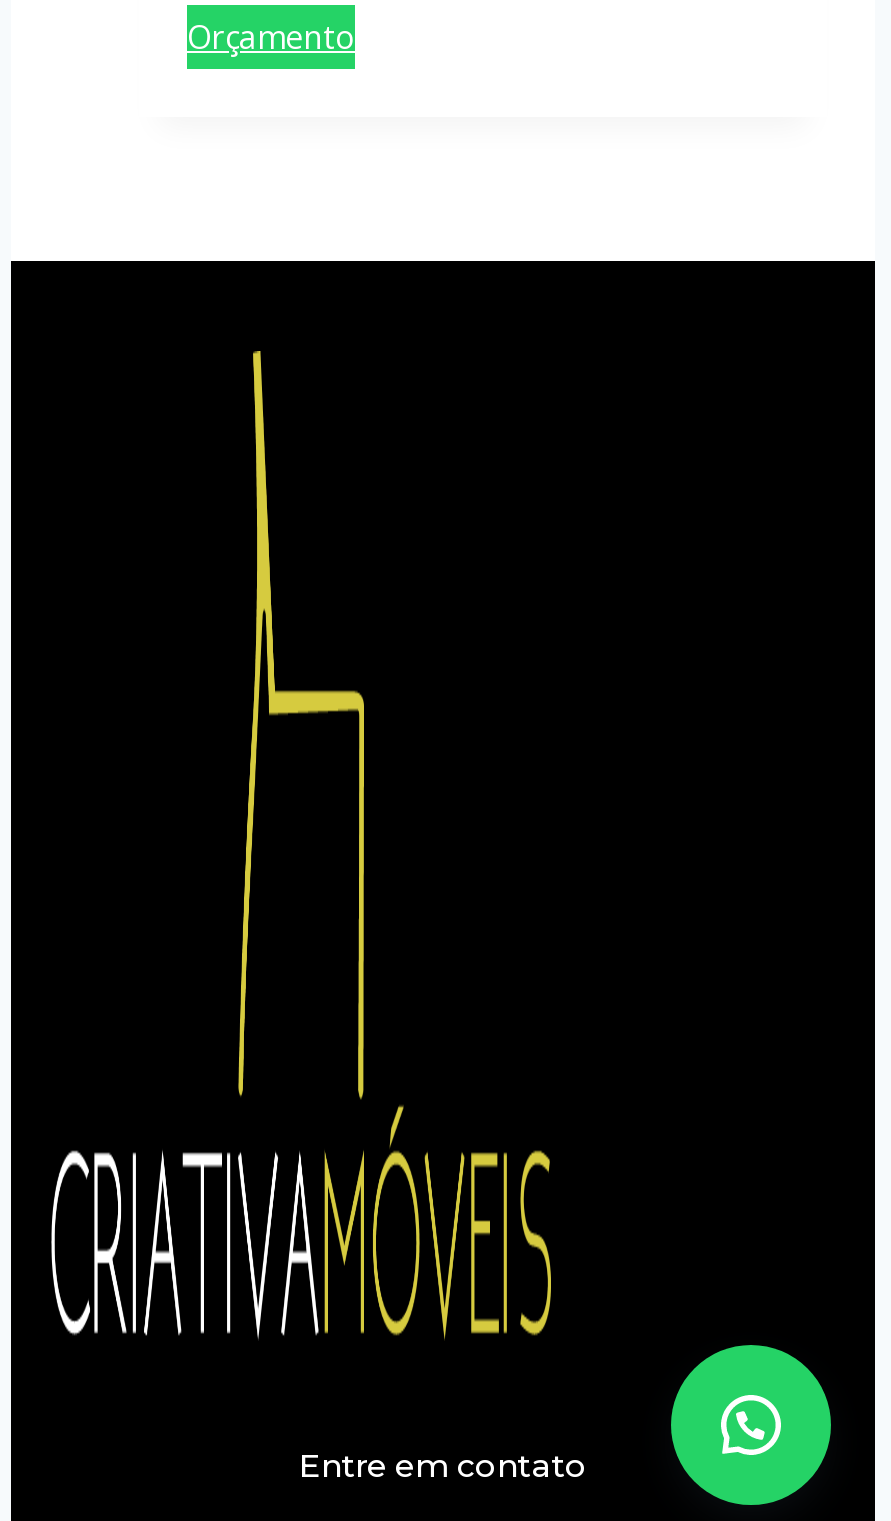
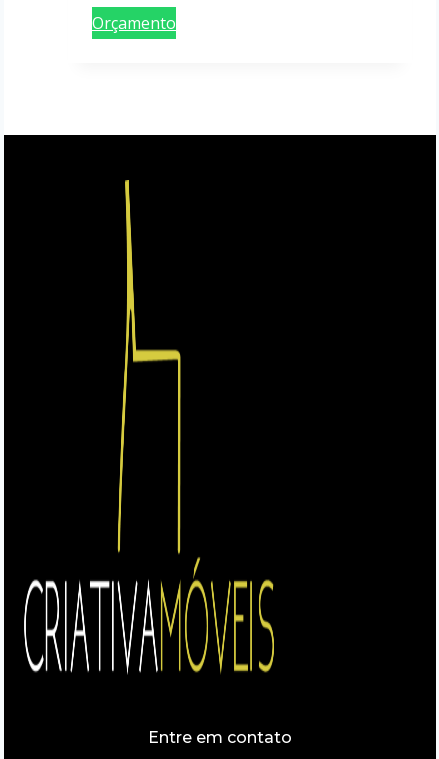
[669,1343,833,1507] [image] -> none

